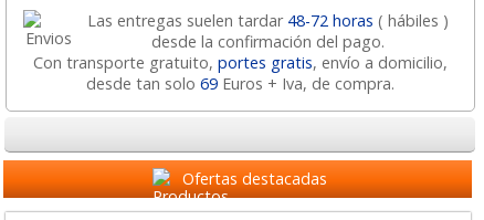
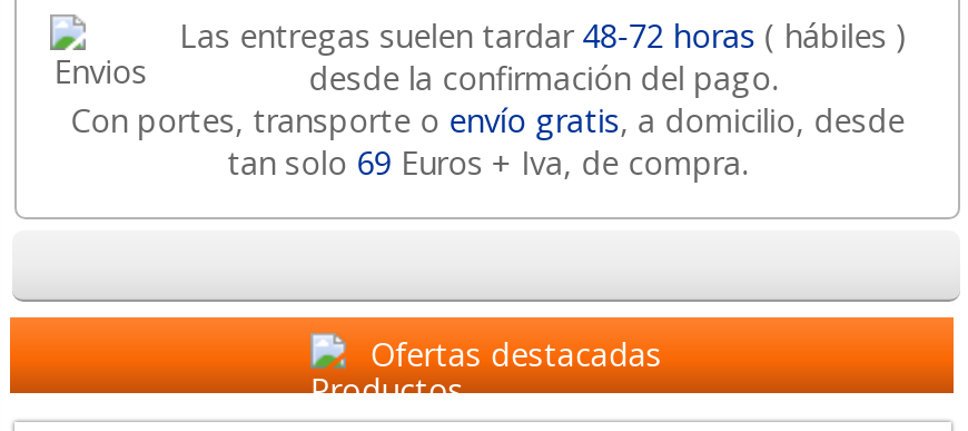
[33,53,448,95] Con transporte gratuito, portes gratis, envío a domicilio, | desde tan solo 69 Euros + Iva, de compra. -> [70,100,905,185] Con portes, transporte o envío gratis, a domicilio, desde | tan solo 69 Euros + Iva, de compra.

